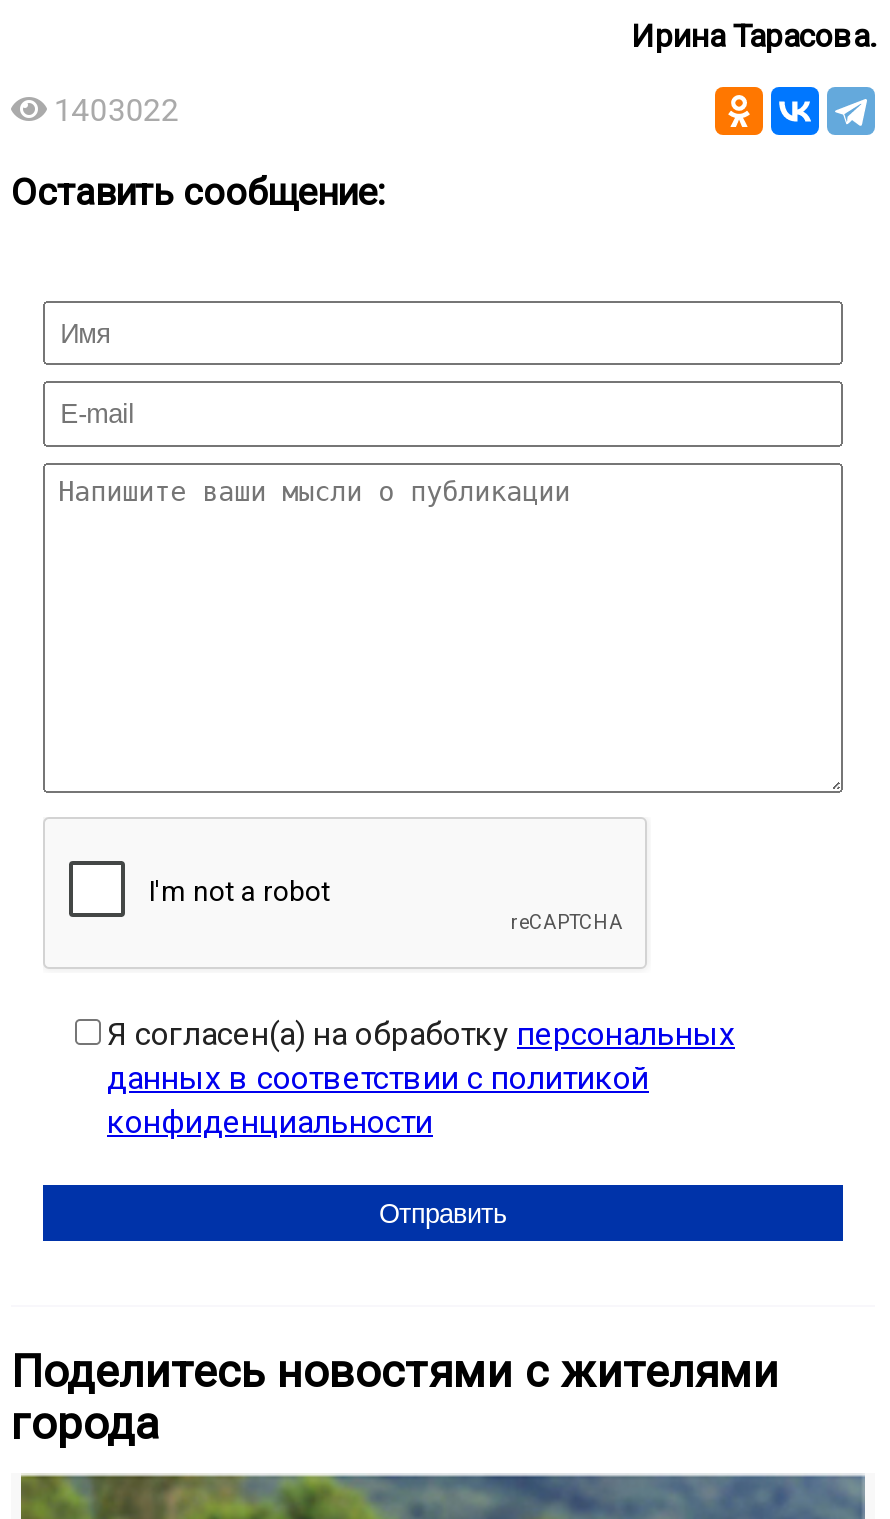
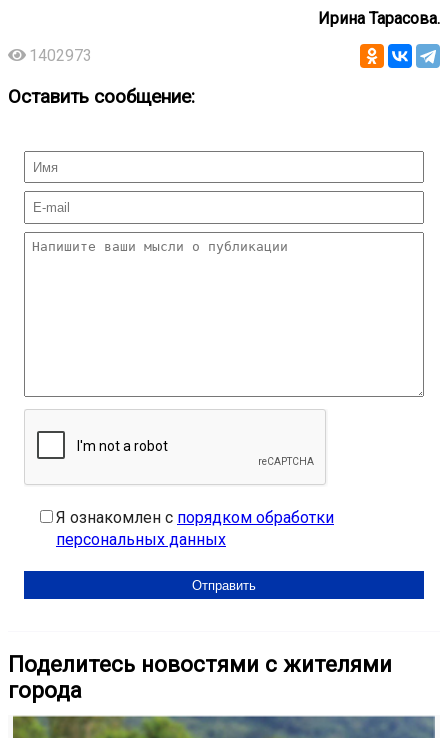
[53,91,179,129] 1403022 -> [29,46,92,65] 1402973
[107,1015,735,1141] Я согласен(а) на обработку персональных | данных в соответствии с политикой | конфиденциальности -> [56,508,334,549] Я ознакомлен с порядком обработки | персональных данных

